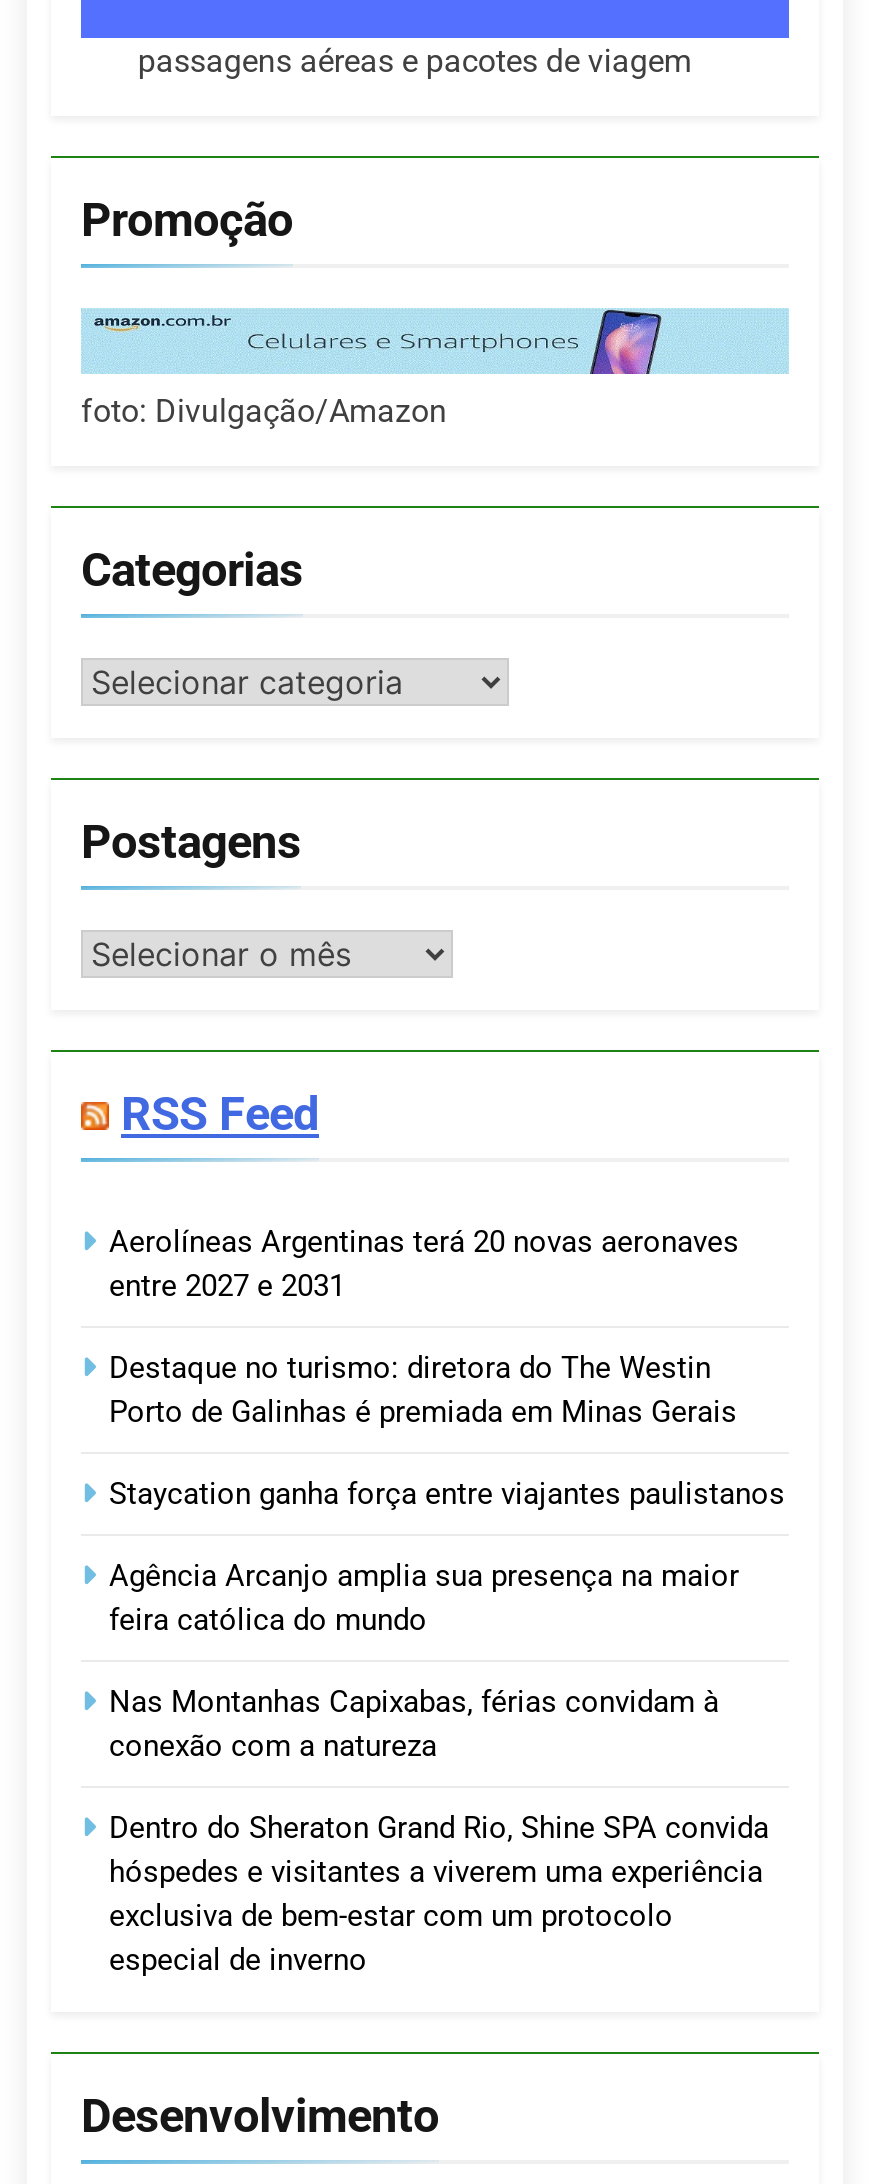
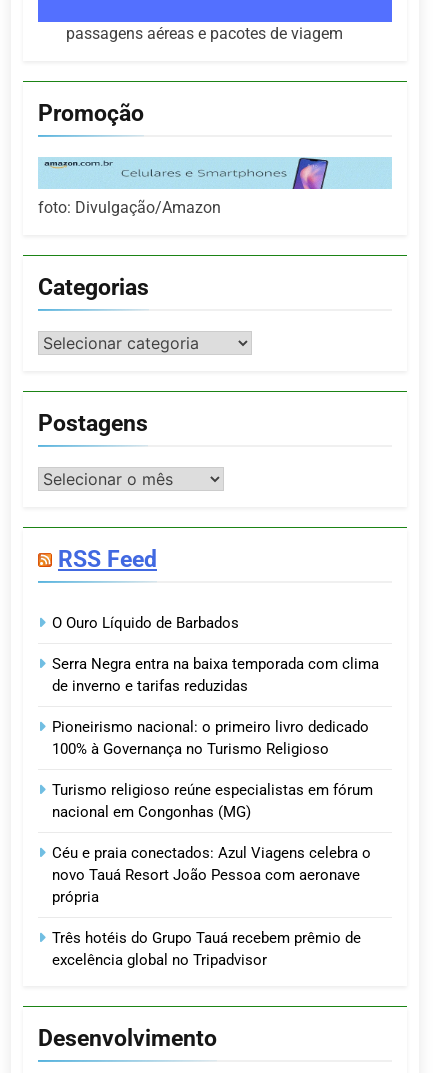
[109,1224,739,1304] Aerolíneas Argentinas terá 20 novas aeronaves | entre 2027 e 2031 -> [52,614,239,632] O Ouro Líquido de Barbados
[109,1350,737,1430] Destaque no turismo: diretora do The Westin | Porto de Galinhas é premiada em Minas Gerais -> [52,655,379,695] Serra Negra entra na baixa temporada com clima | de inverno e tarifas reduzidas
[109,1476,785,1512] Staycation ganha força entre viajantes paulistanos -> [52,718,369,758] Pioneirismo nacional: o primeiro livro dedicado | 100% à Governança no Turismo Religioso
[109,1558,739,1638] Agência Arcanjo amplia sua presença na maior | feira católica do mundo -> [52,781,373,821] Turismo religioso reúne especialistas em fórum | nacional em Congonhas (MG)
[109,1684,719,1764] Nas Montanhas Capixabas, férias convidam à | conexão com a natureza -> [52,844,371,906] Céu e praia conectados: Azul Viagens celebra o | novo Tauá Resort João Pessoa com aeronave | própria
[109,1810,769,1978] Dentro do Sheraton Grand Rio, Shine SPA convida | hóspedes e visitantes a viverem uma experiência | exclusiva de bem-estar com um protocolo | especial de inverno -> [52,929,361,969] Três hotéis do Grupo Tauá recebem prêmio de | excelência global no Tripadvisor

